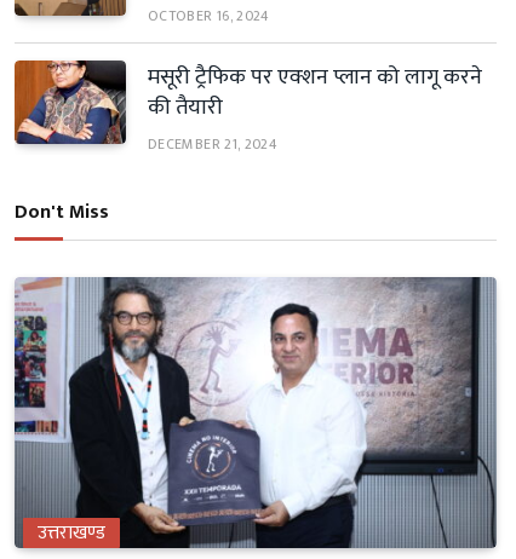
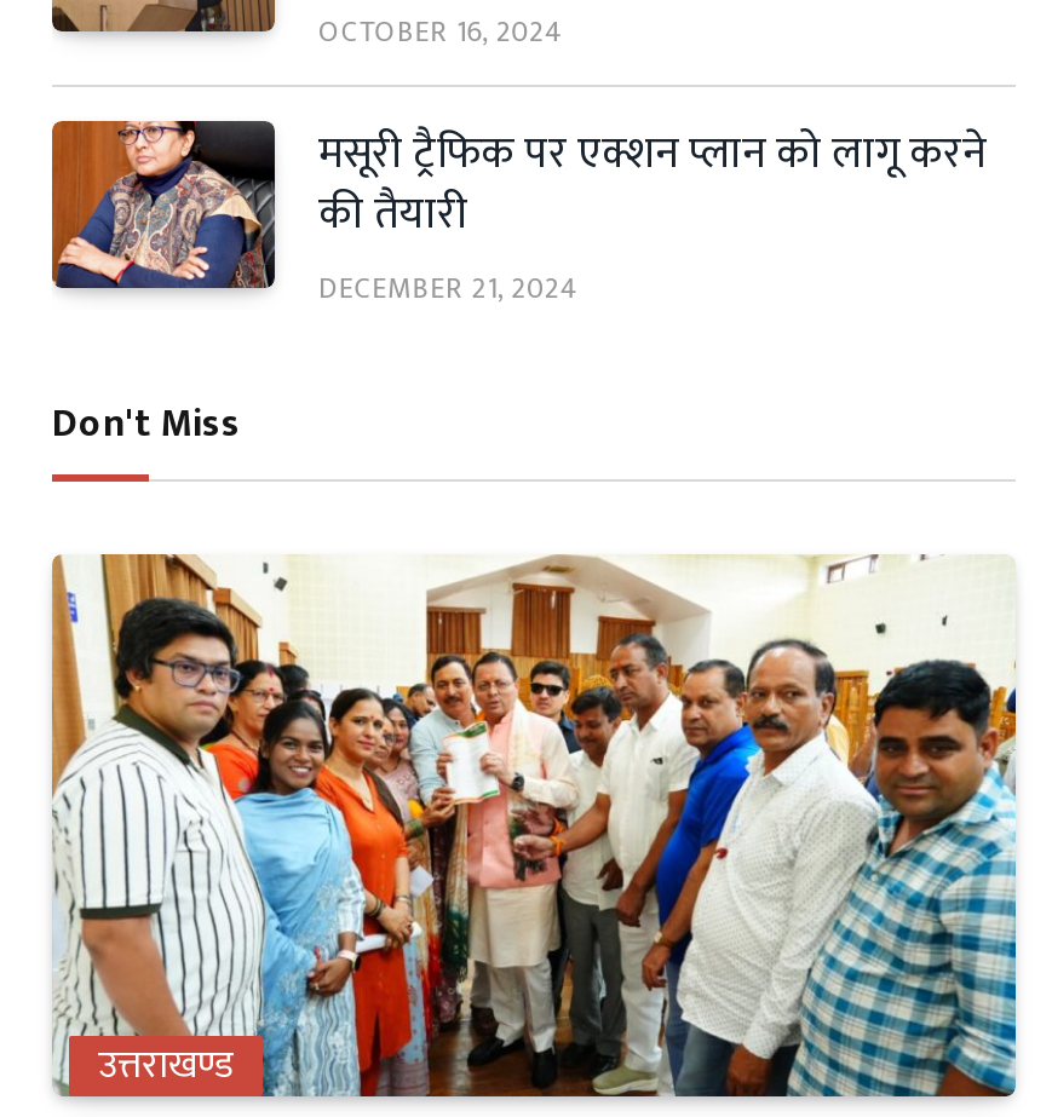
[13,276,498,549] [image] -> [50,552,1018,1099] [image]

